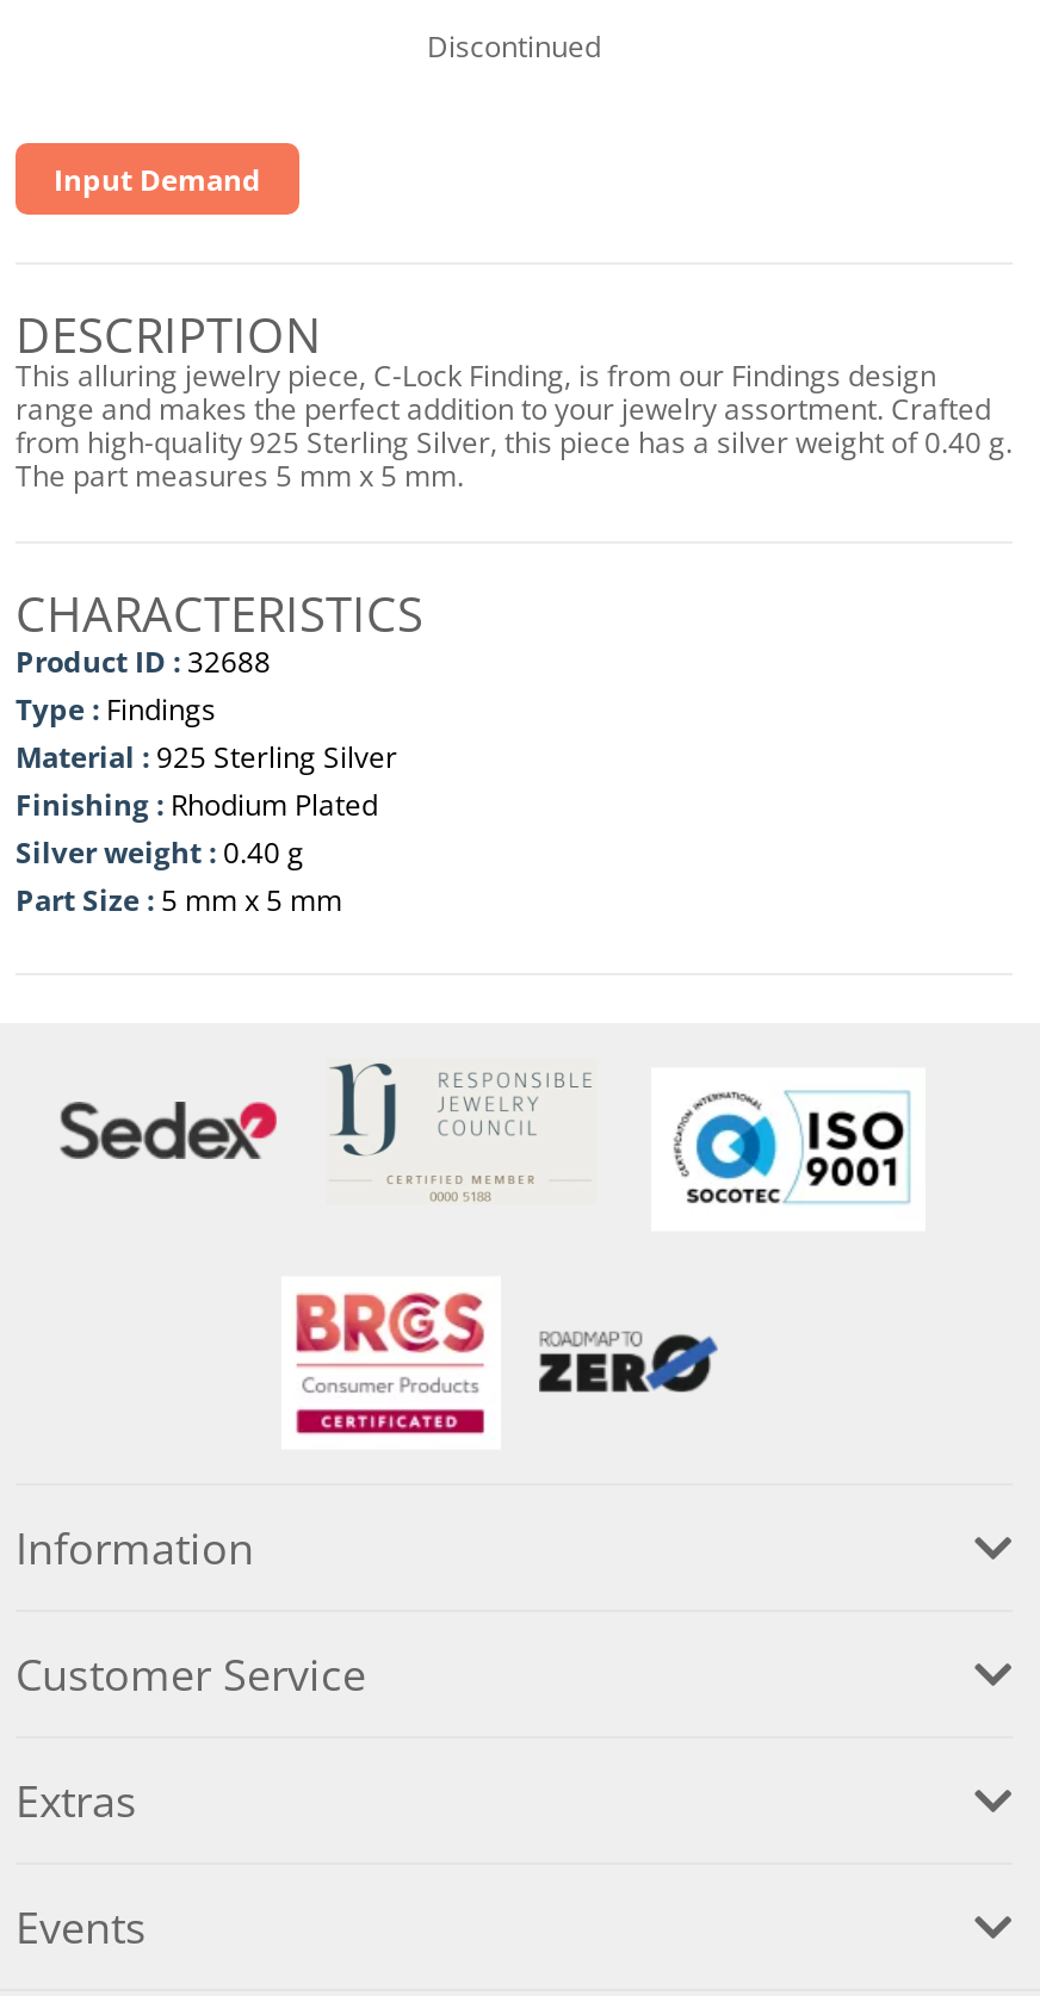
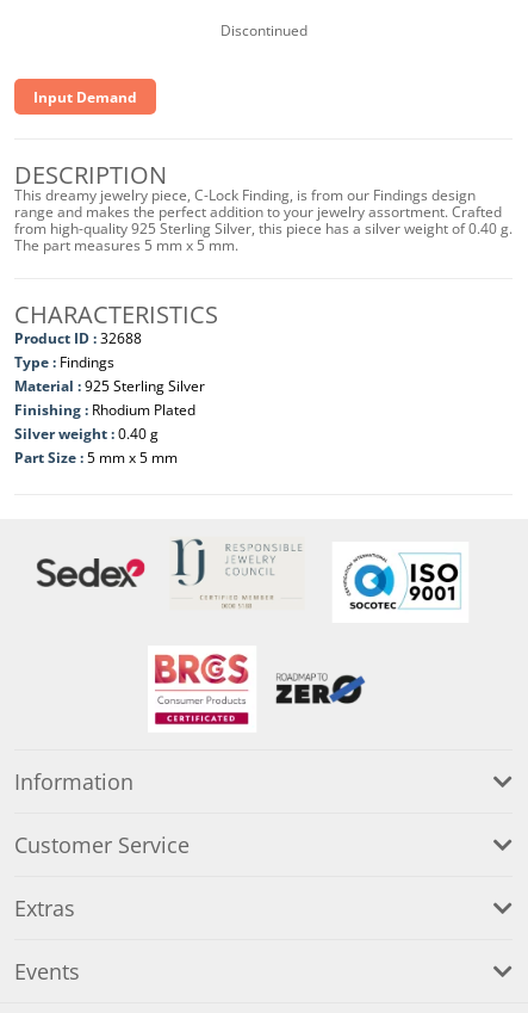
[16,355,936,396] This alluring jewelry piece, C-Lock Finding, is from our Findings design -> [14,185,476,205] This dreamy jewelry piece, C-Lock Finding, is from our Findings design

